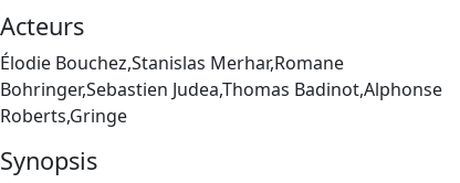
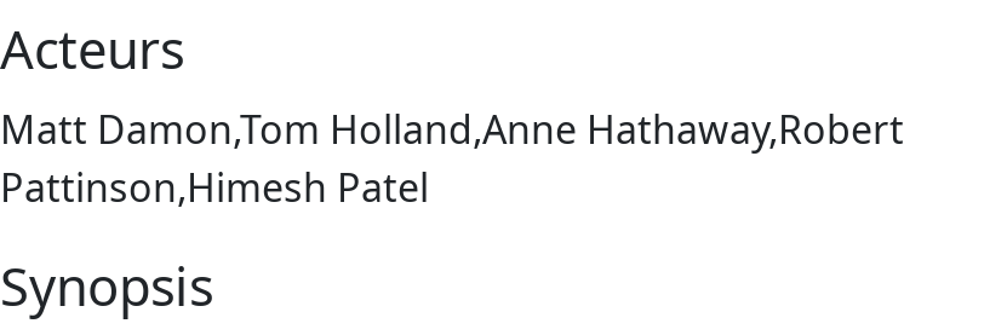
[0,51,442,128] Élodie Bouchez,Stanislas Merhar,Romane | Bohringer,Sebastien Judea,Thomas Badinot,Alphonse | Roberts,Gringe -> [0,103,904,214] Matt Damon,Tom Holland,Anne Hathaway,Robert | Pattinson,Himesh Patel

